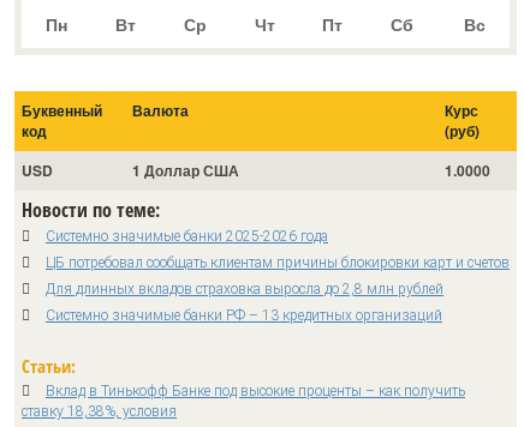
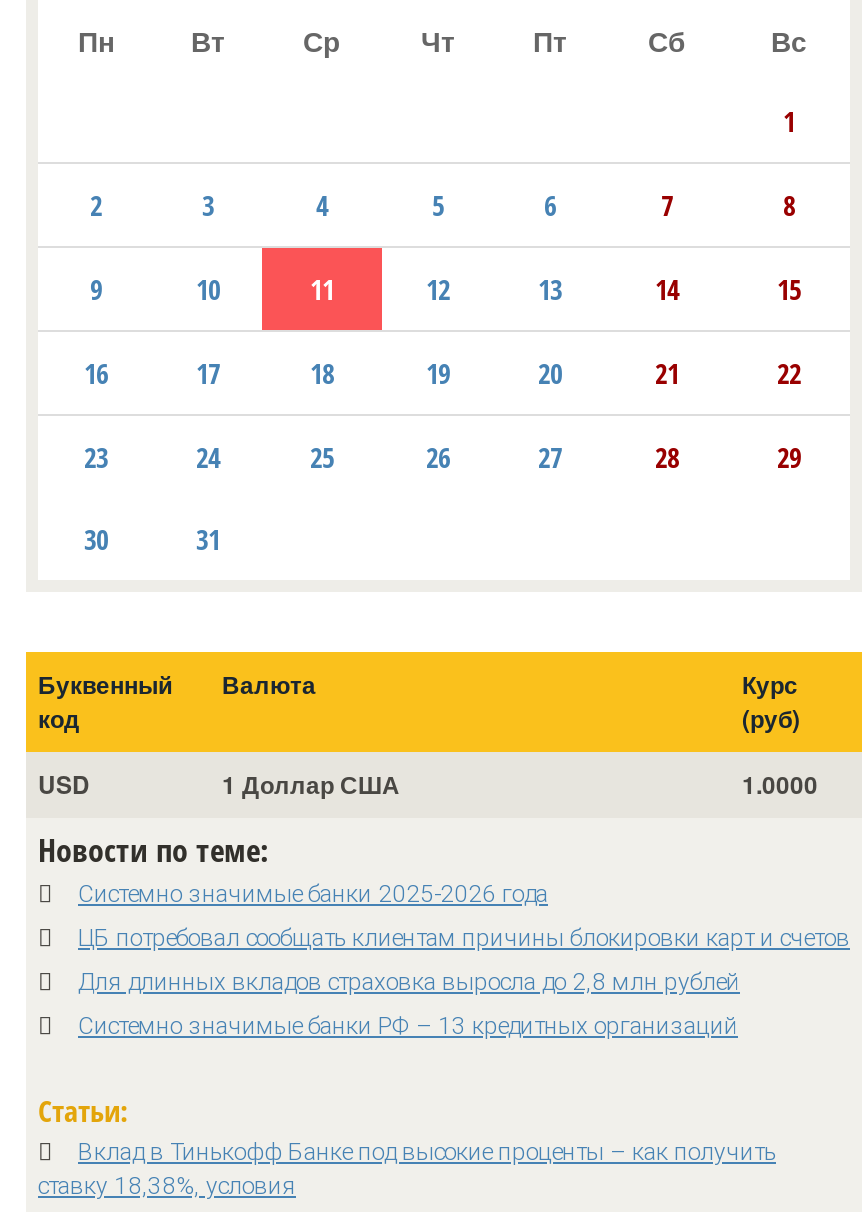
none -> [84,102,801,558] 1 | 2 | 3 | 4 | 5 | 6 | 7 | 8 | 9 | 10 | 11 | 12 | 13 | 14 | 15 | 16 | 17 | 18 | 19 | 20 | 21 | 22 | 23 | 24 | 25 | 26 | 27 | 28 | 29 | 30 | 31

